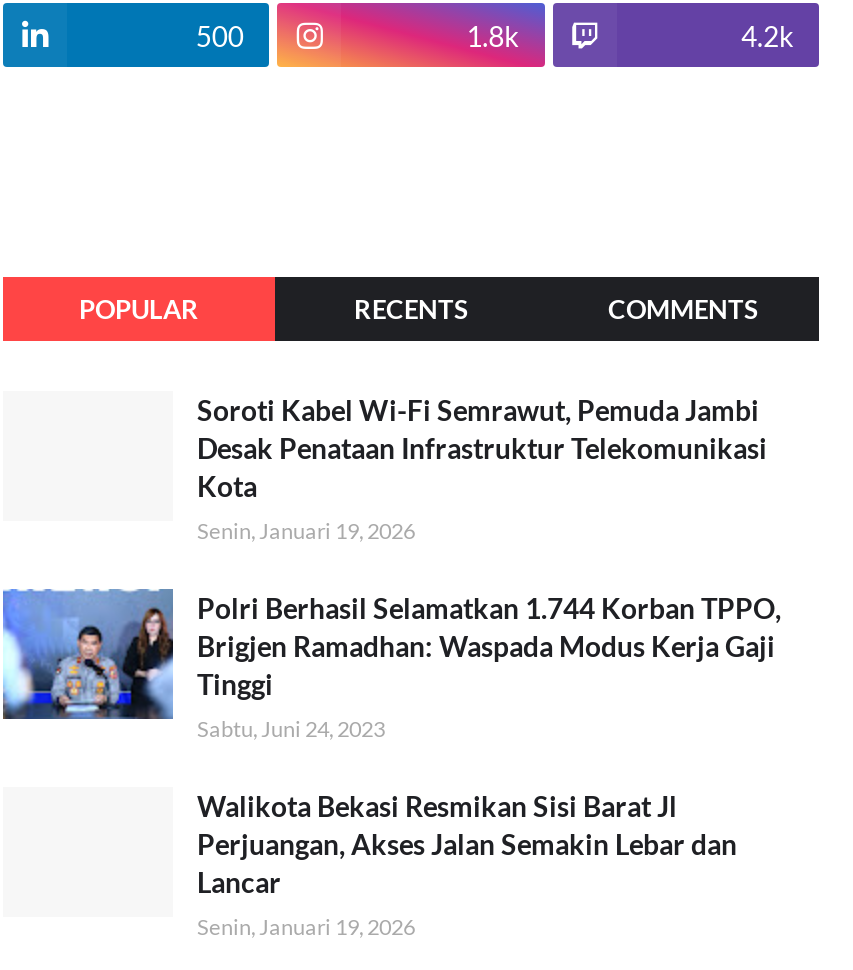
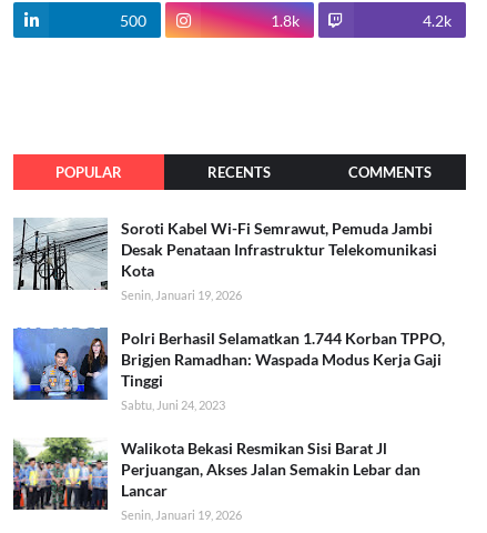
none -> [12,218,109,291] [image]
none -> [12,436,109,511] [image]

